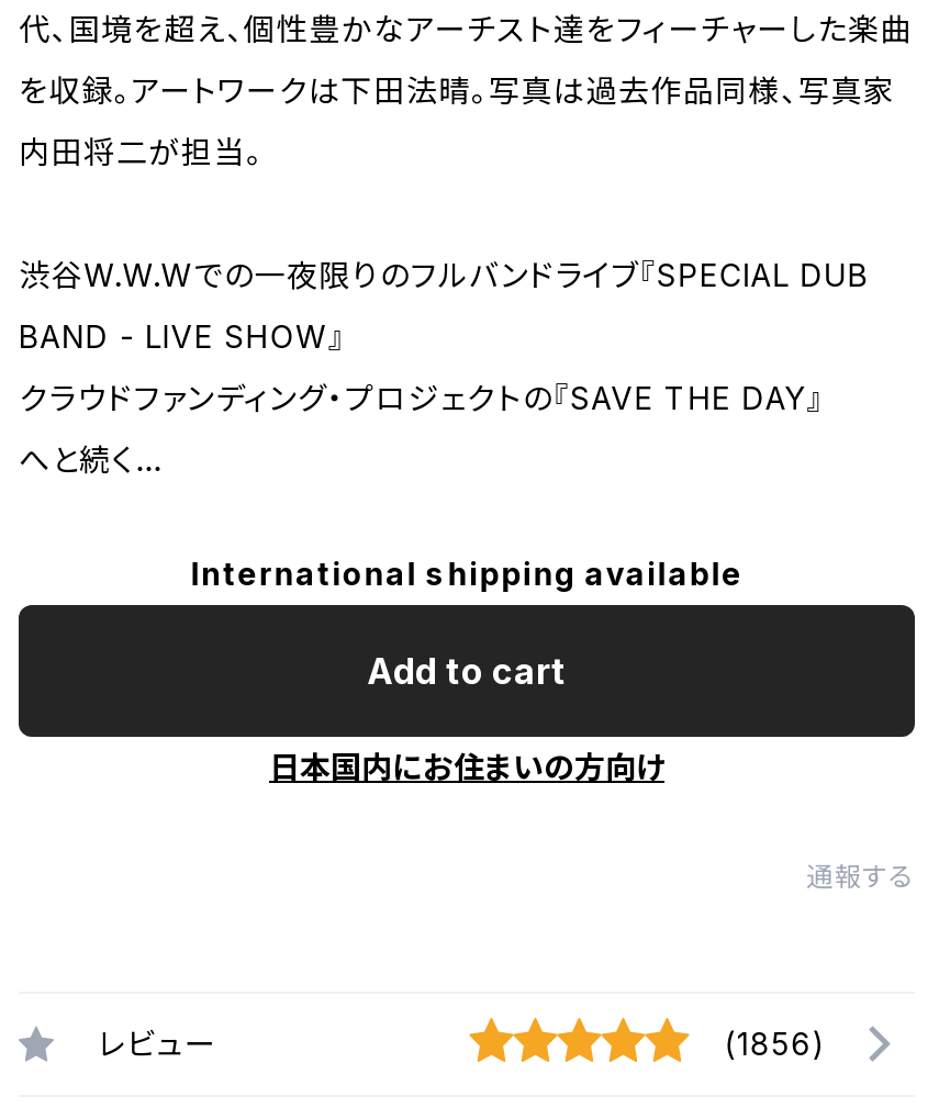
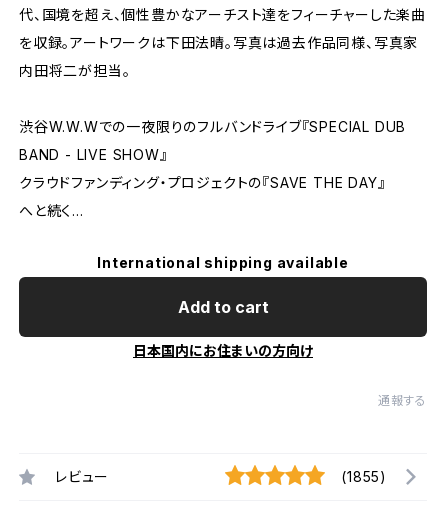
[724,1025,827,1062] (1856) -> [341,468,387,485] (1855)

